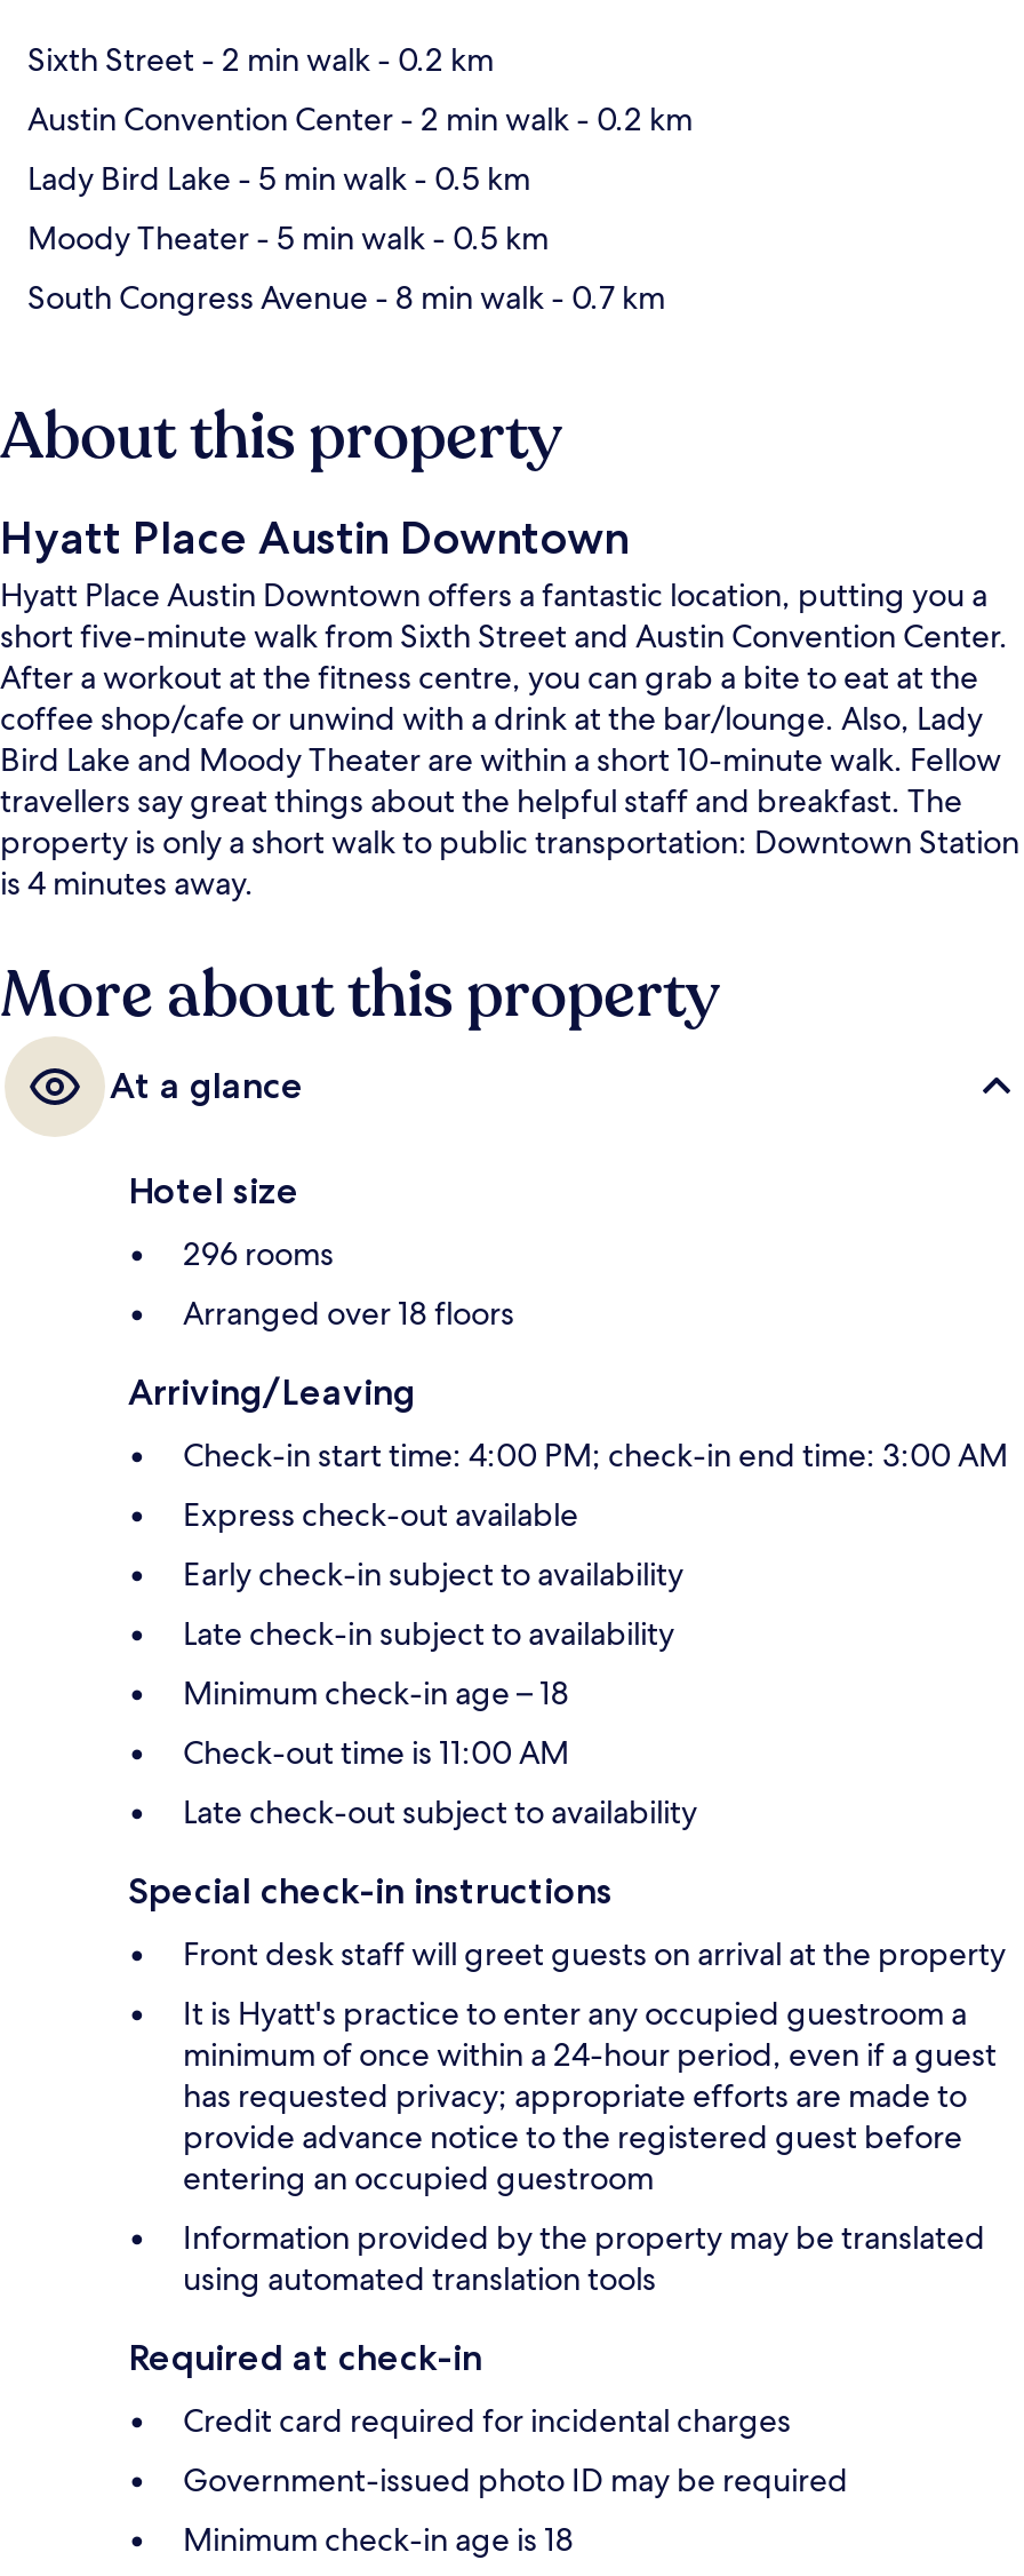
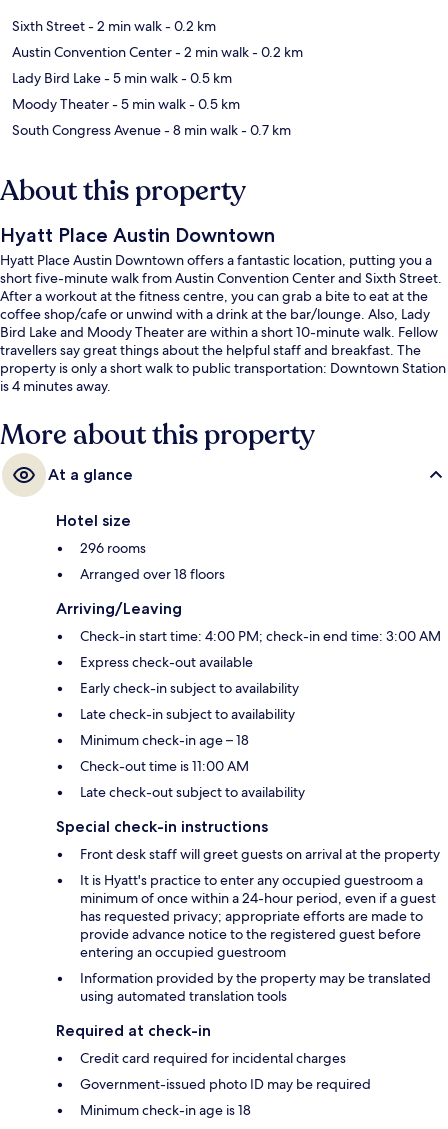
[0,616,1008,657] short five-minute walk from Sixth Street and Austin Convention Center. -> [0,269,442,287] short five-minute walk from Austin Convention Center and Sixth Street.

